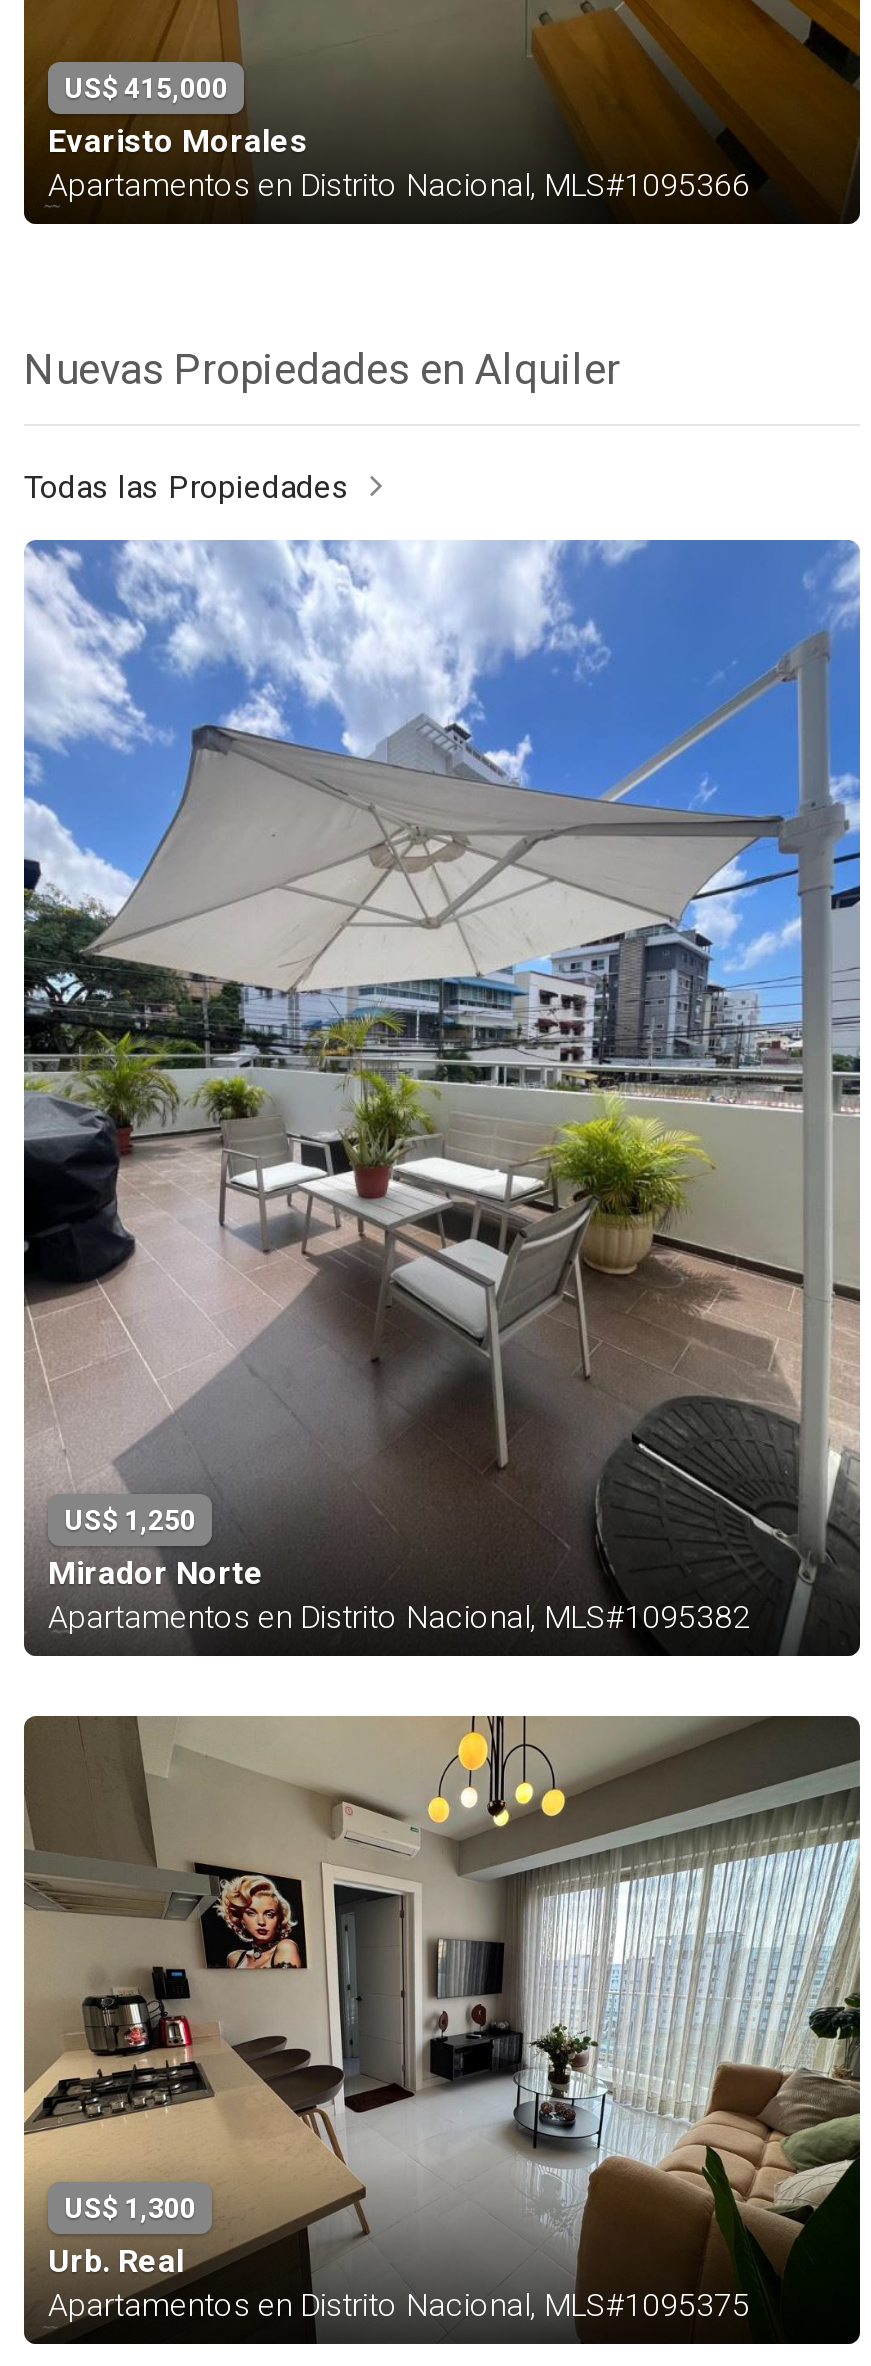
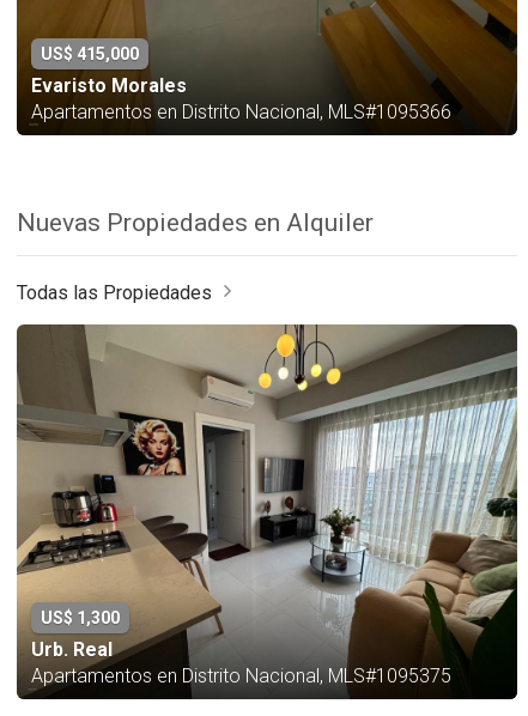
[22,538,862,1660] [image] | US$ 1,250 | Mirador Norte | Apartamentos en Distrito Nacional, MLS#1095382 -> none

